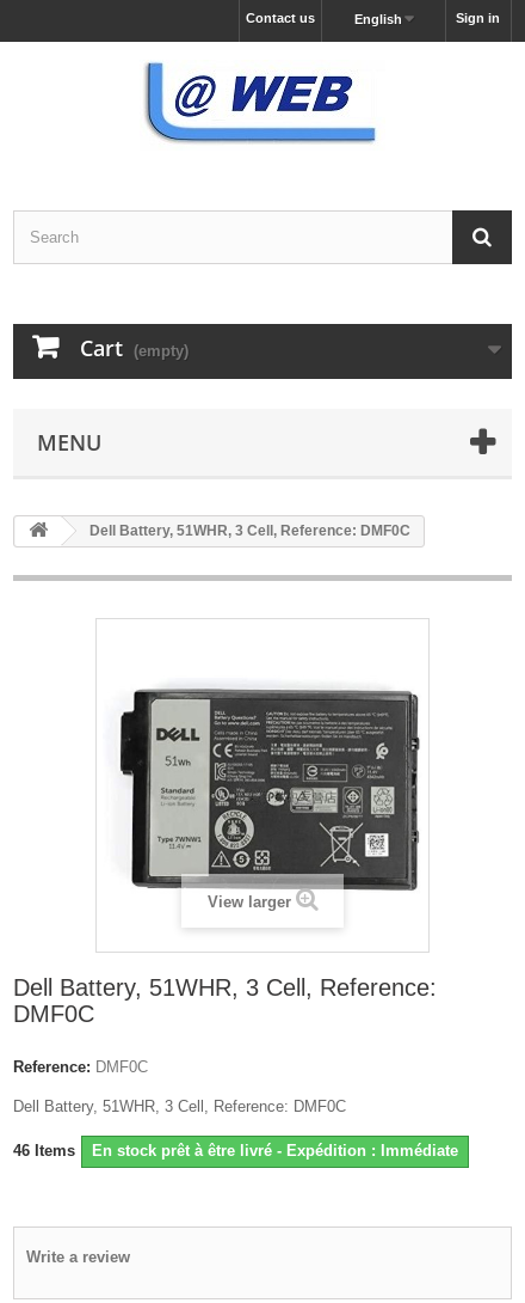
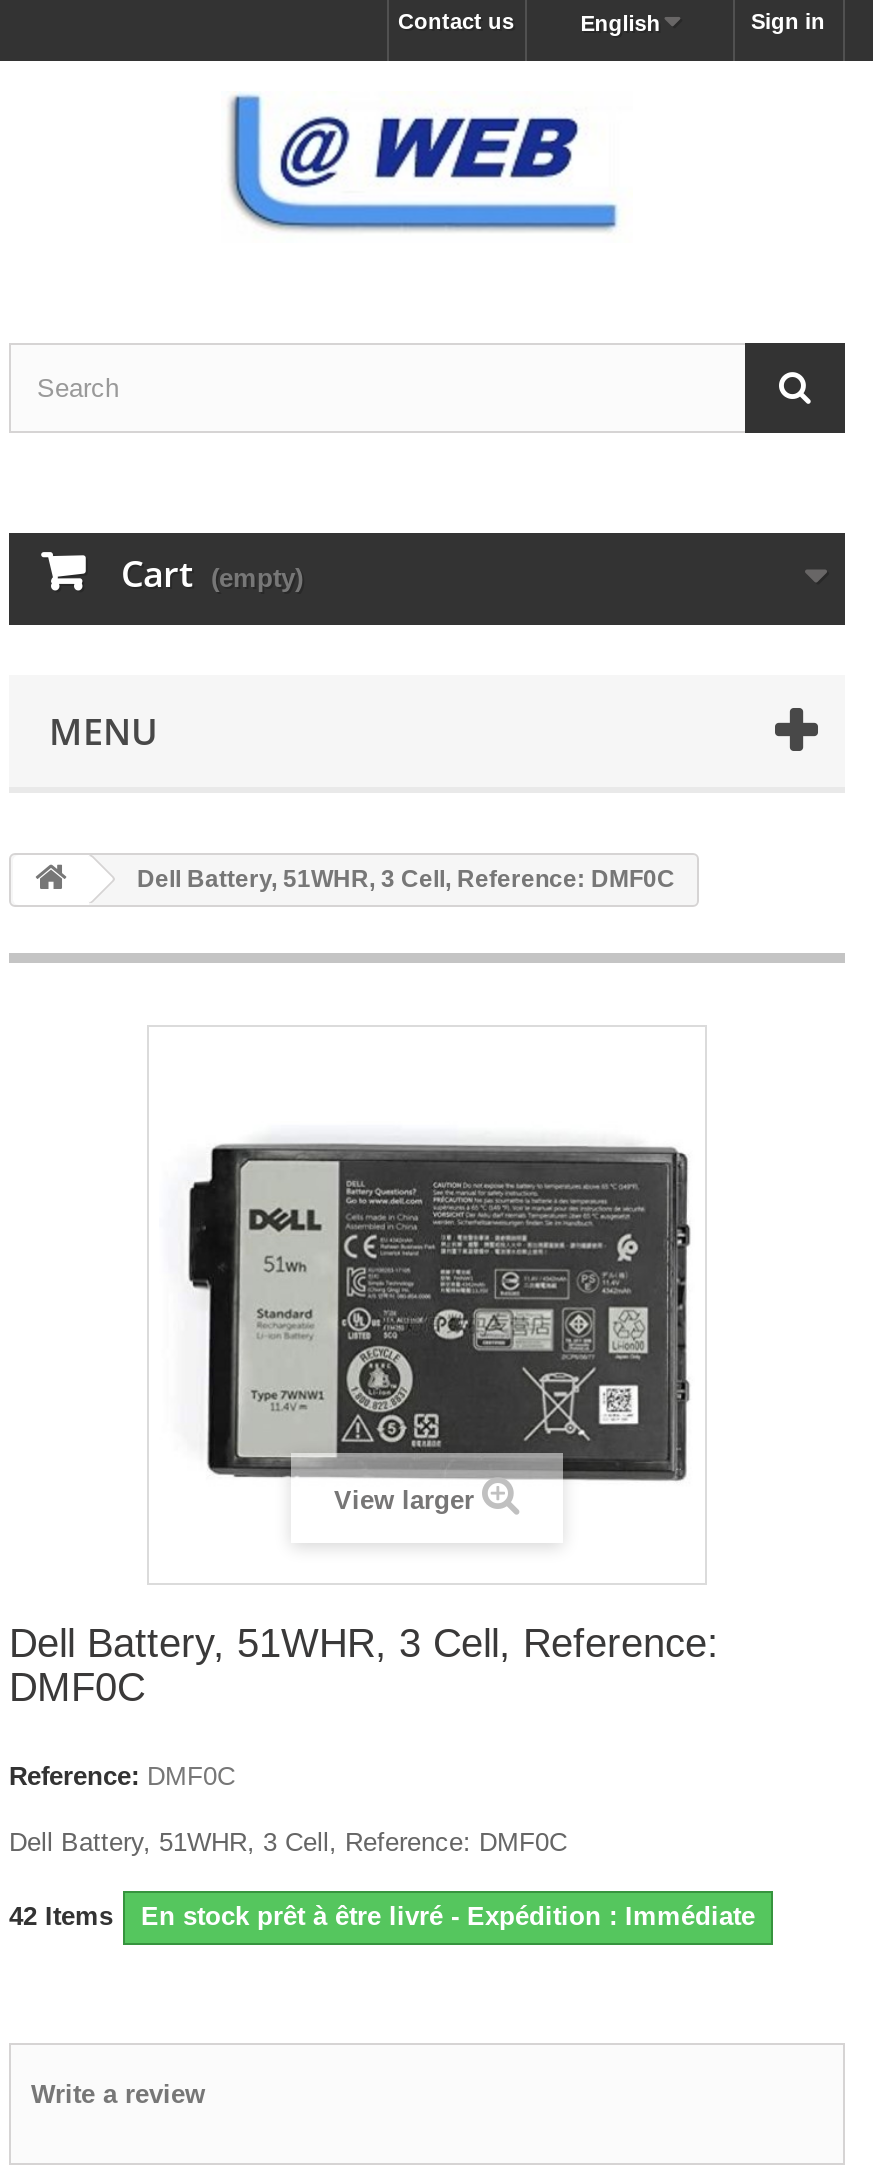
[13,1142,458,1160] 46 Items En stock prêt à être livré - Expédition : Immédiate -> [9,1901,755,1931] 42 Items En stock prêt à être livré - Expédition : Immédiate

